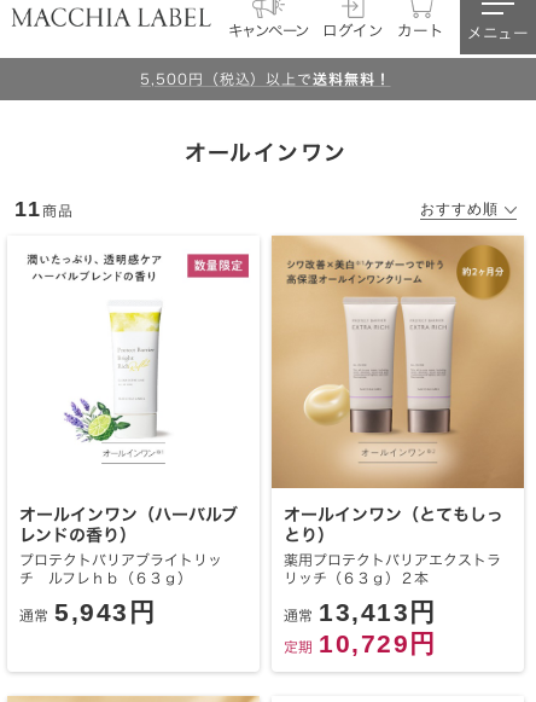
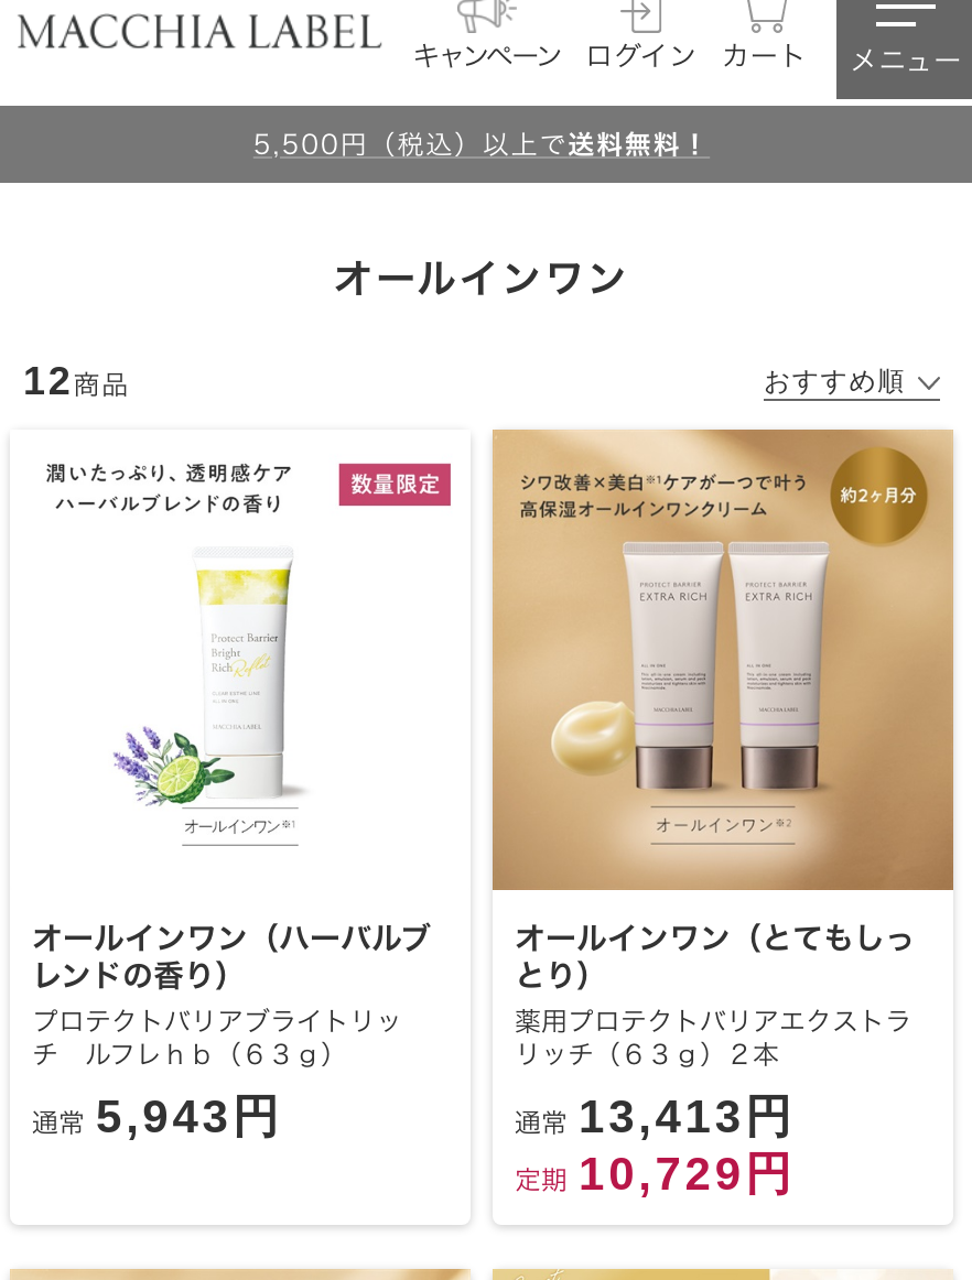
[14,197,73,221] 11商品 -> [23,359,130,403] 12商品

